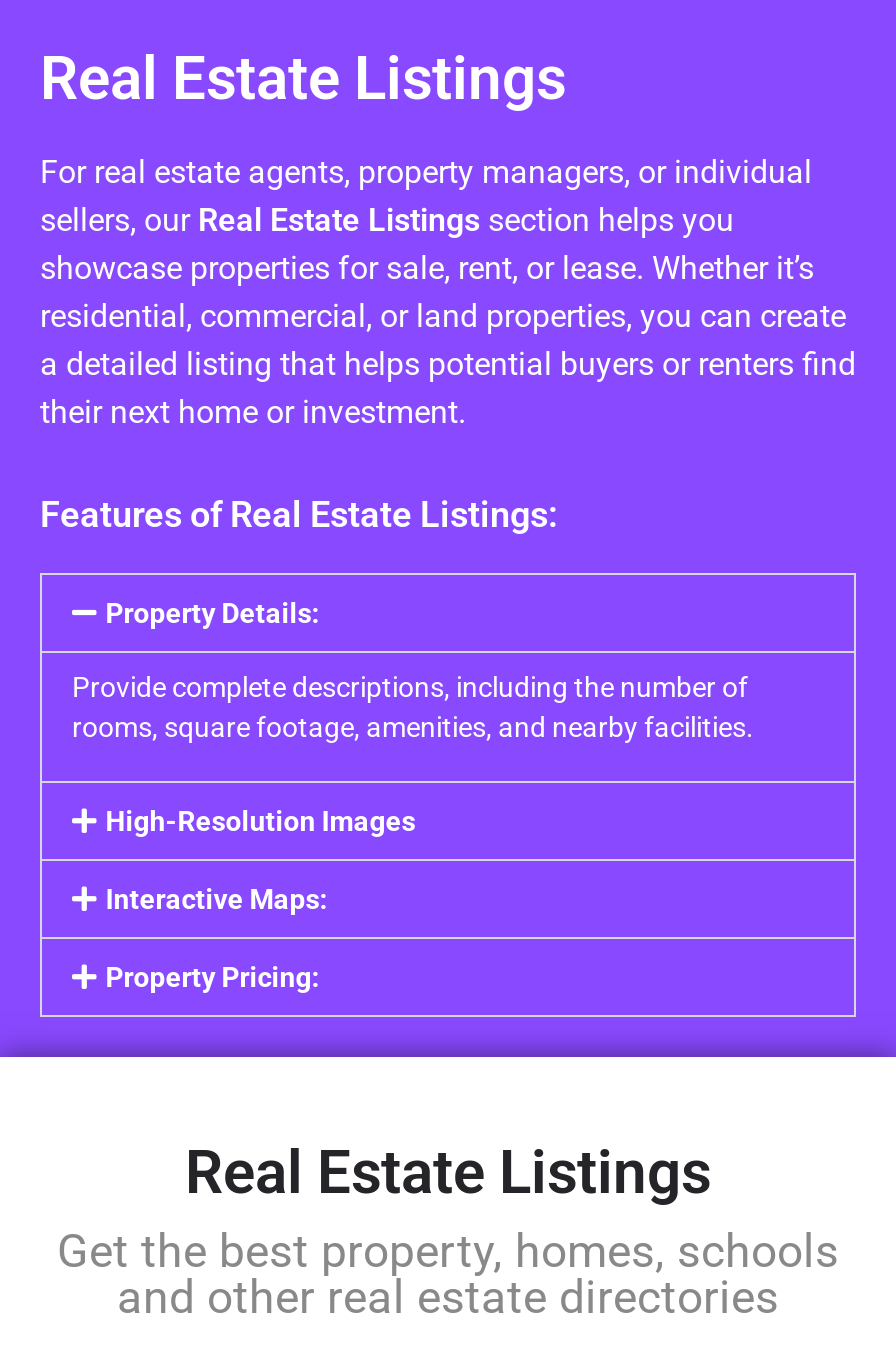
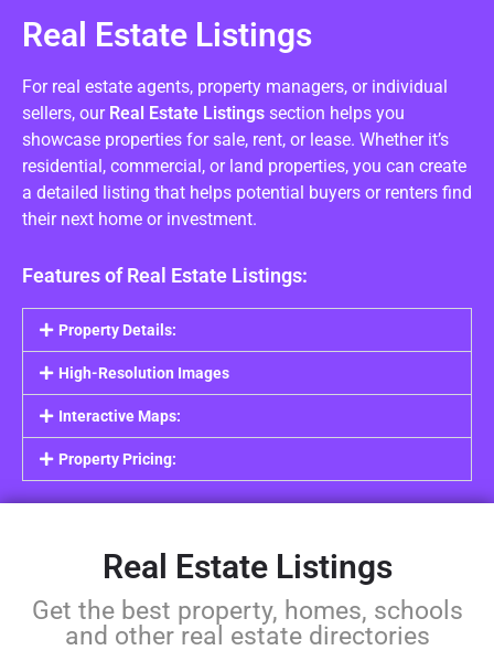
[72,671,754,743] Provide complete descriptions, including the number of | rooms, square footage, amenities, and nearby facilities. -> none

